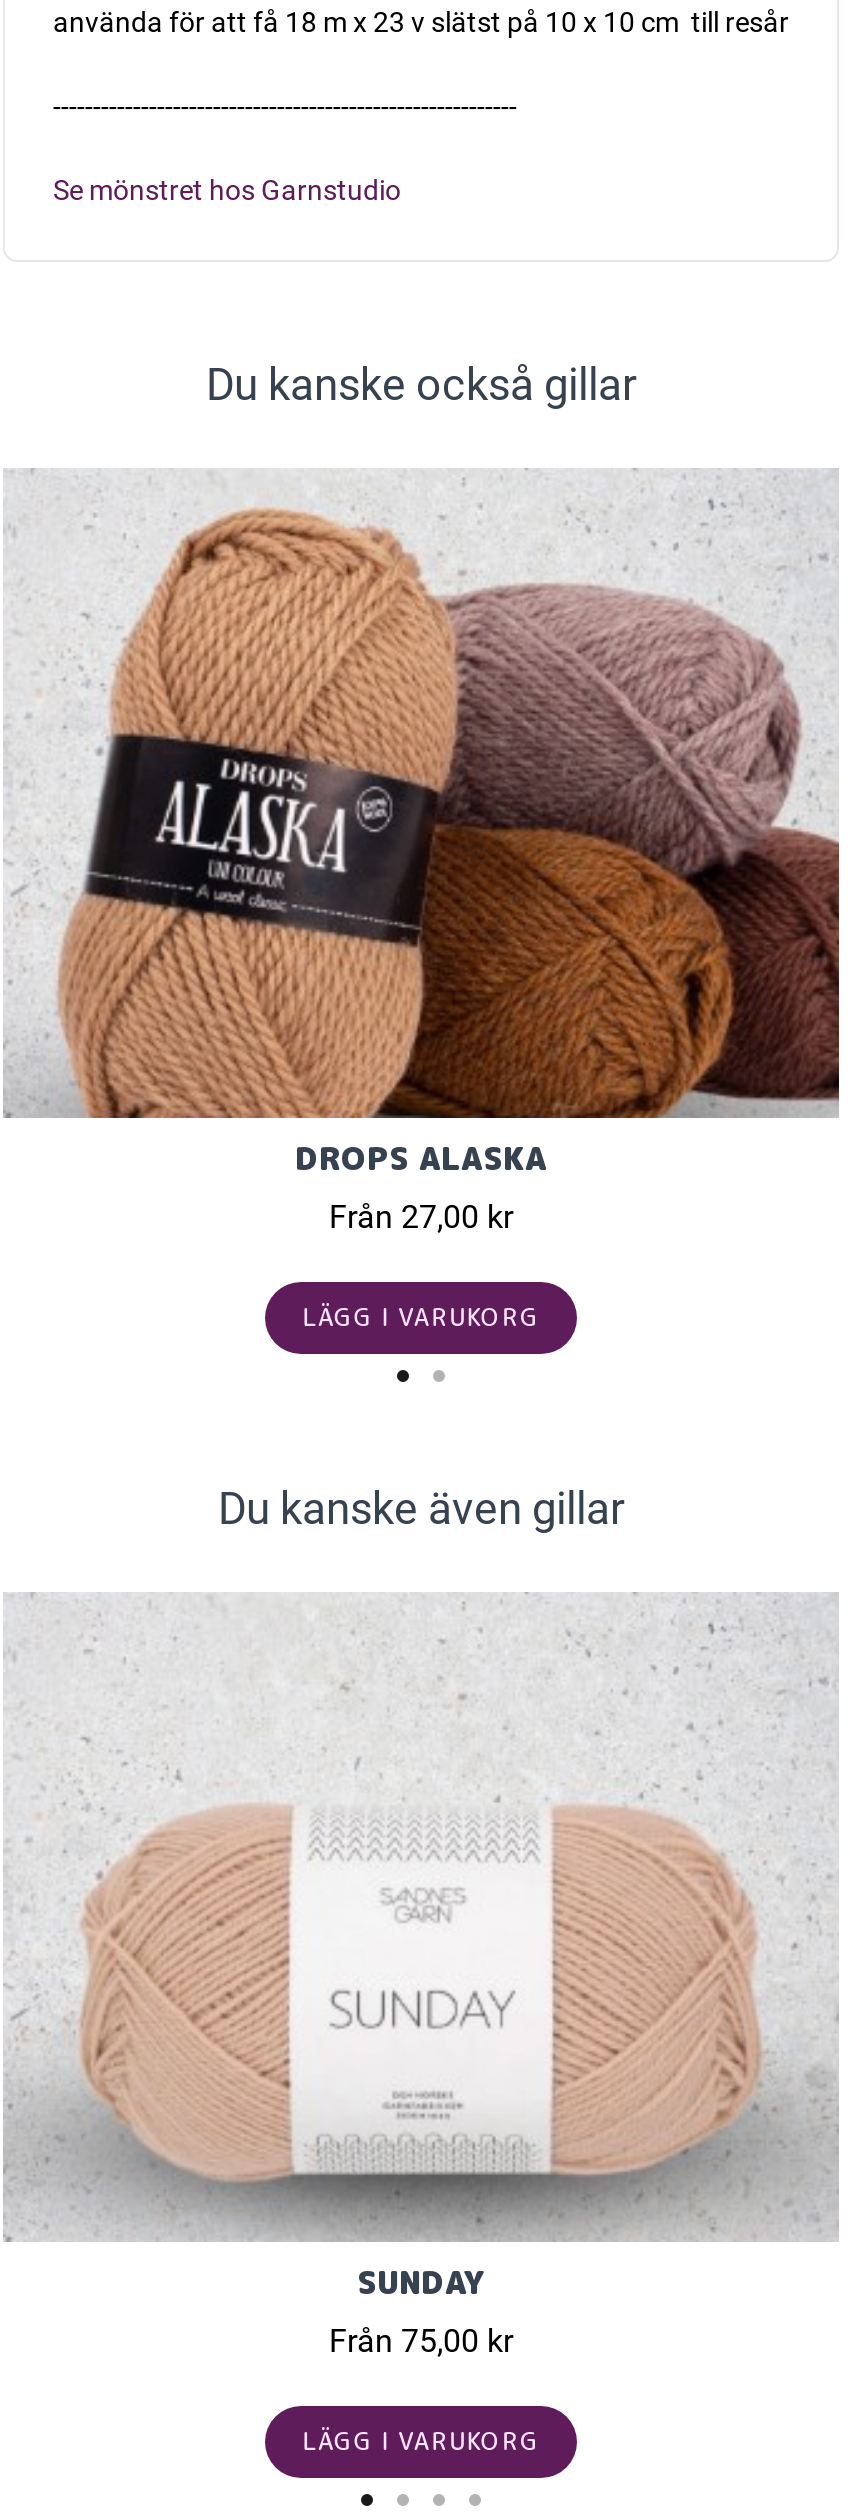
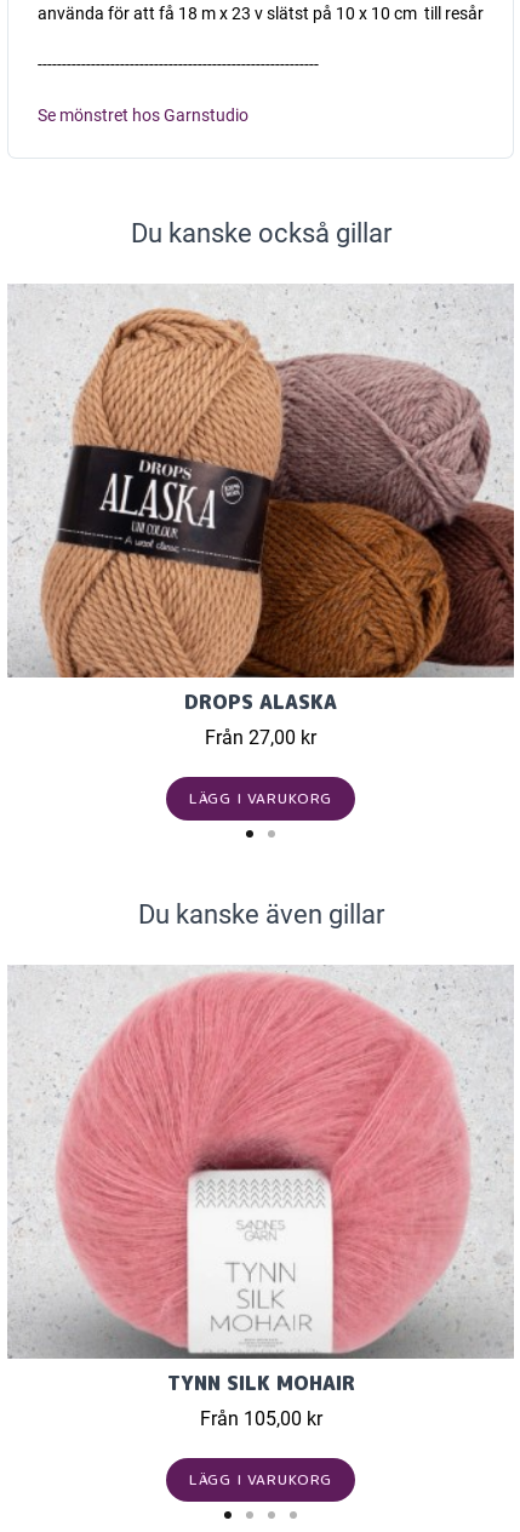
[43,1606,785,2361] [image] | SUNDAY | Från 75,00 kr -> [30,972,486,1431] [image] | TYNN SILK MOHAIR | Från 105,00 kr

